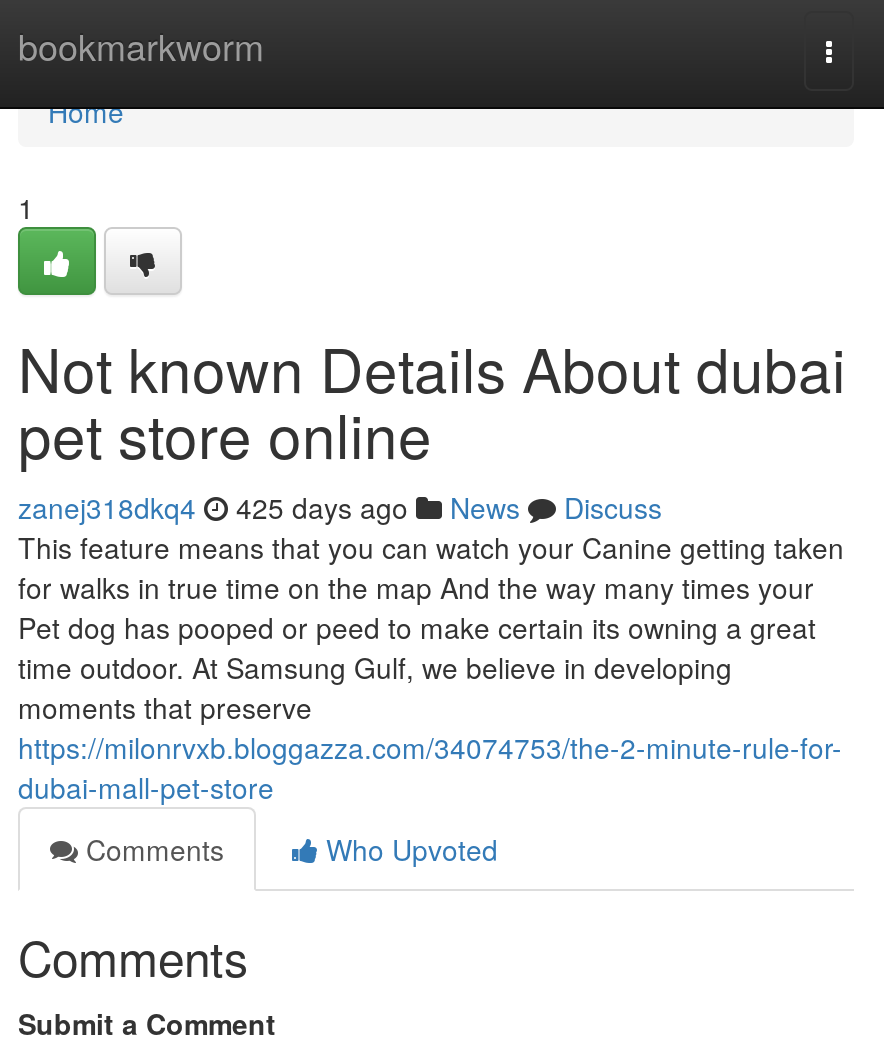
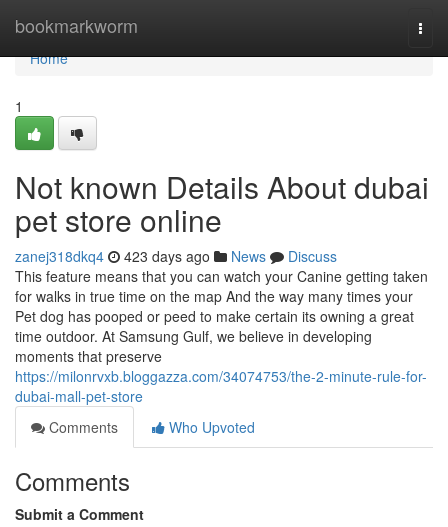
[18,487,662,527] zanej318dkq4 425 days ago News Discuss -> [15,246,337,266] zanej318dkq4 423 days ago News Discuss

